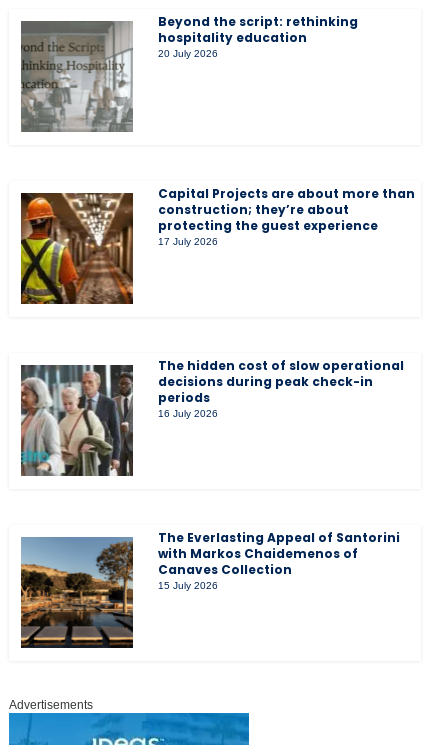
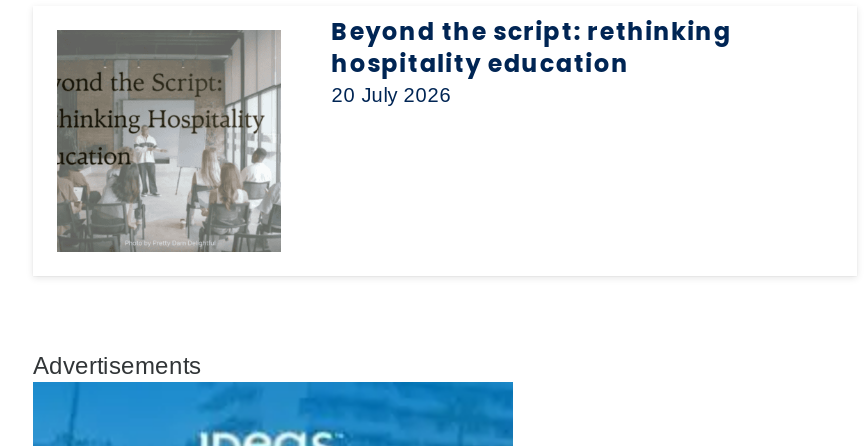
[20,185,415,305] [image] | Capital Projects are about more than | construction; they’re about | protecting the guest experience | 17 July 2026 -> none
[20,357,404,477] [image] | The hidden cost of slow operational | decisions during peak check-in | periods | 16 July 2026 -> none
[20,529,400,648] [image] | The Everlasting Appeal of Santorini | with Markos Chaidemenos of | Canaves Collection | 15 July 2026 -> none

